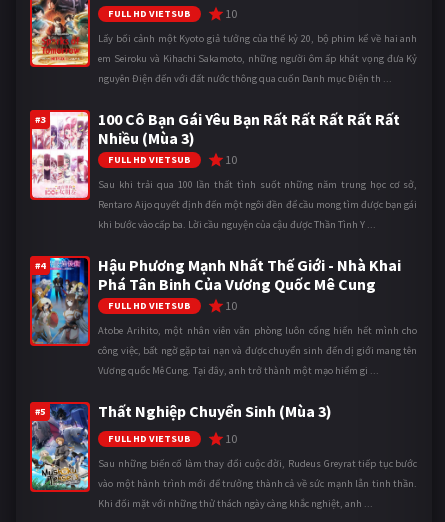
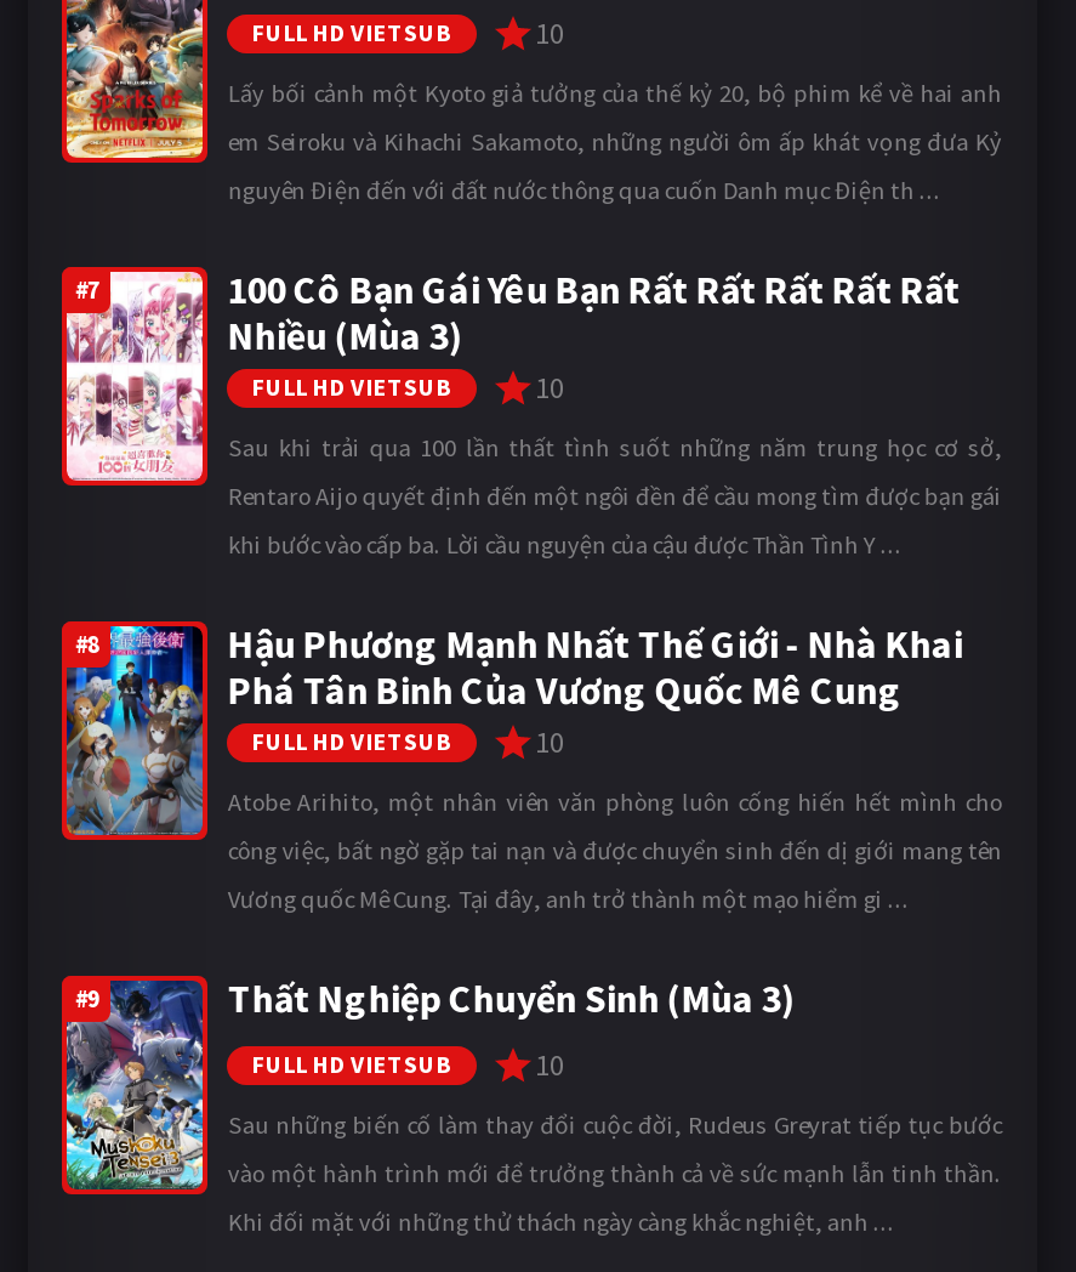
[35,113,45,126] #3 -> [75,274,99,305] #7
[35,259,45,272] #4 -> [75,628,99,660] #8
[35,405,45,418] #5 -> [75,982,99,1014] #9

